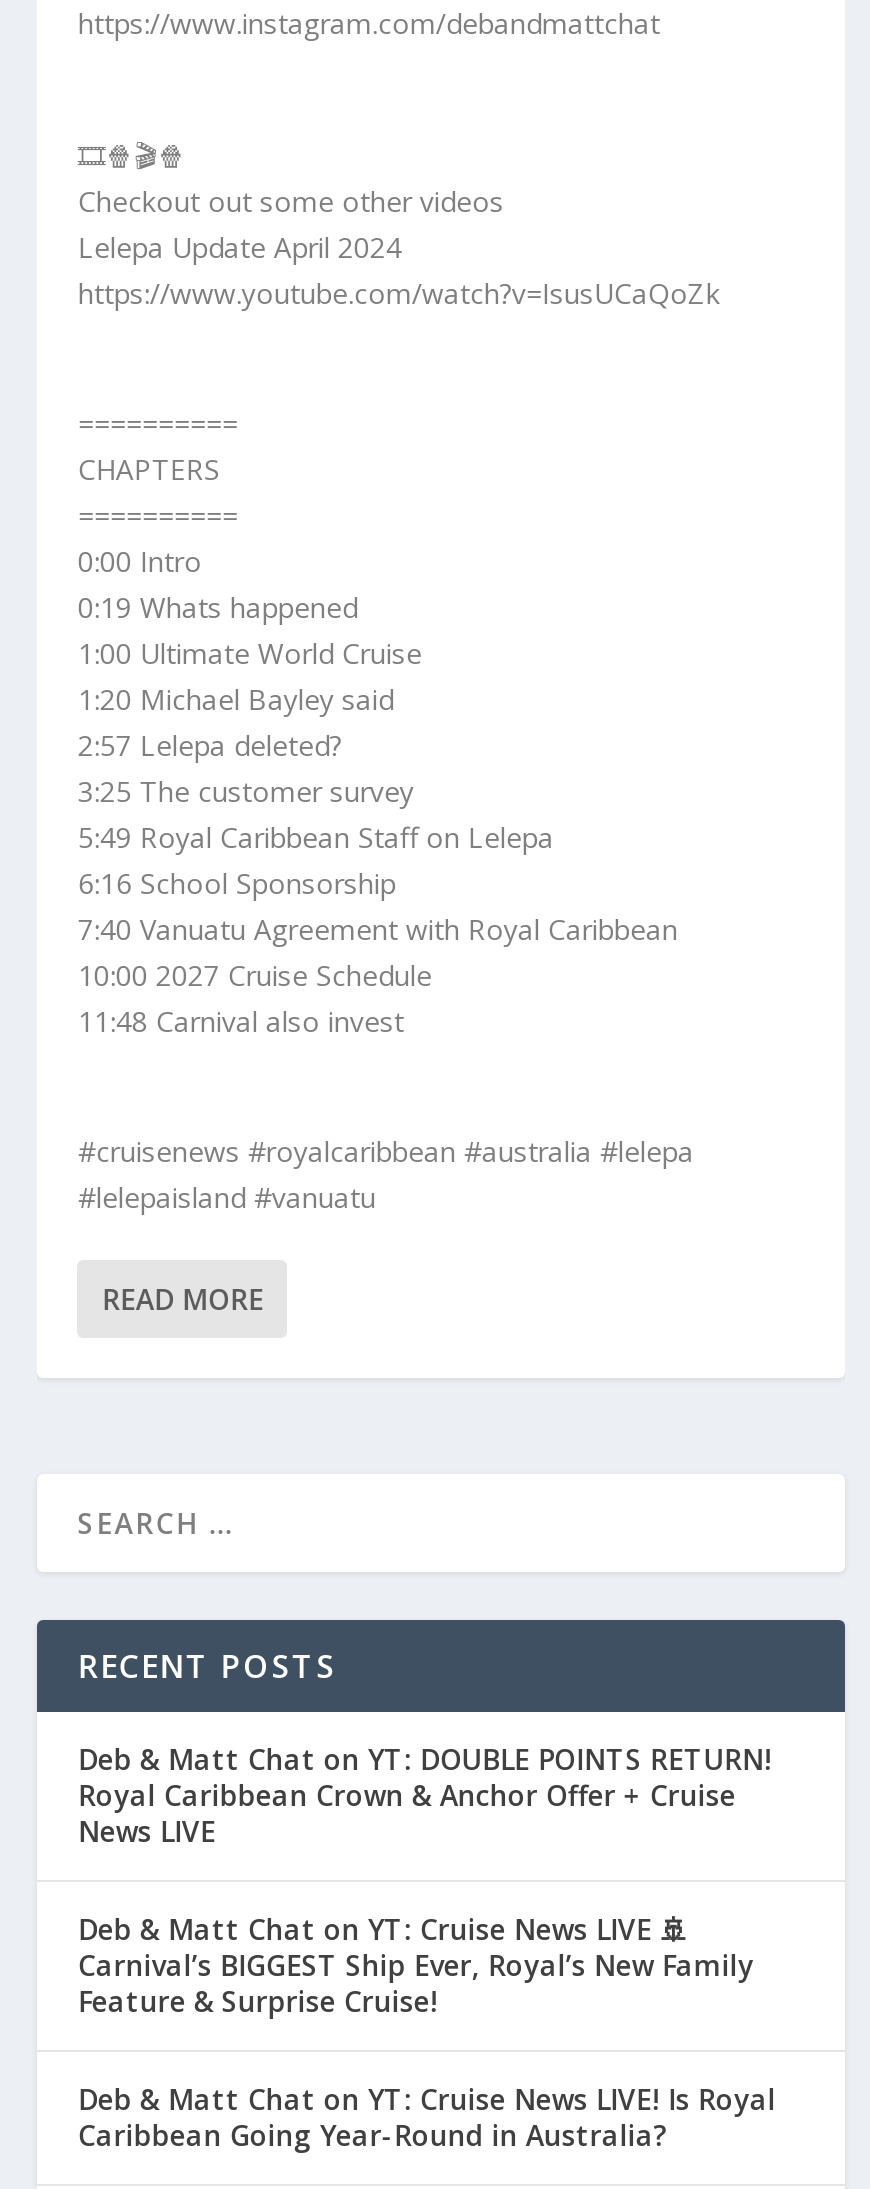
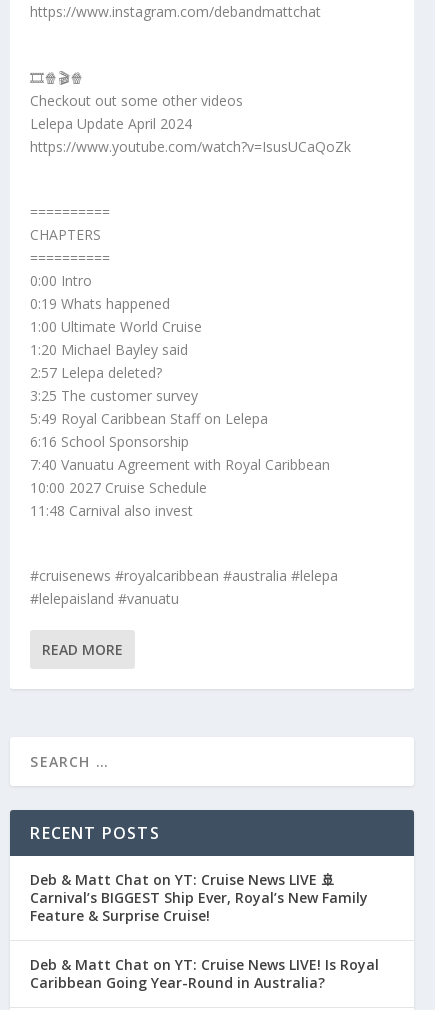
[78,1741,772,1851] Deb & Matt Chat on YT: DOUBLE POINTS RETURN! | Royal Caribbean Crown & Anchor Offer + Cruise | News LIVE -> none

